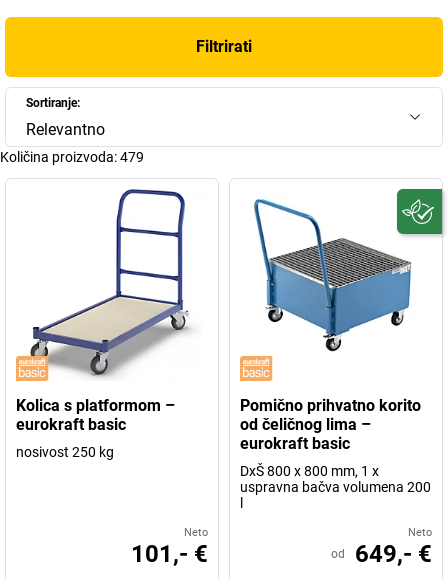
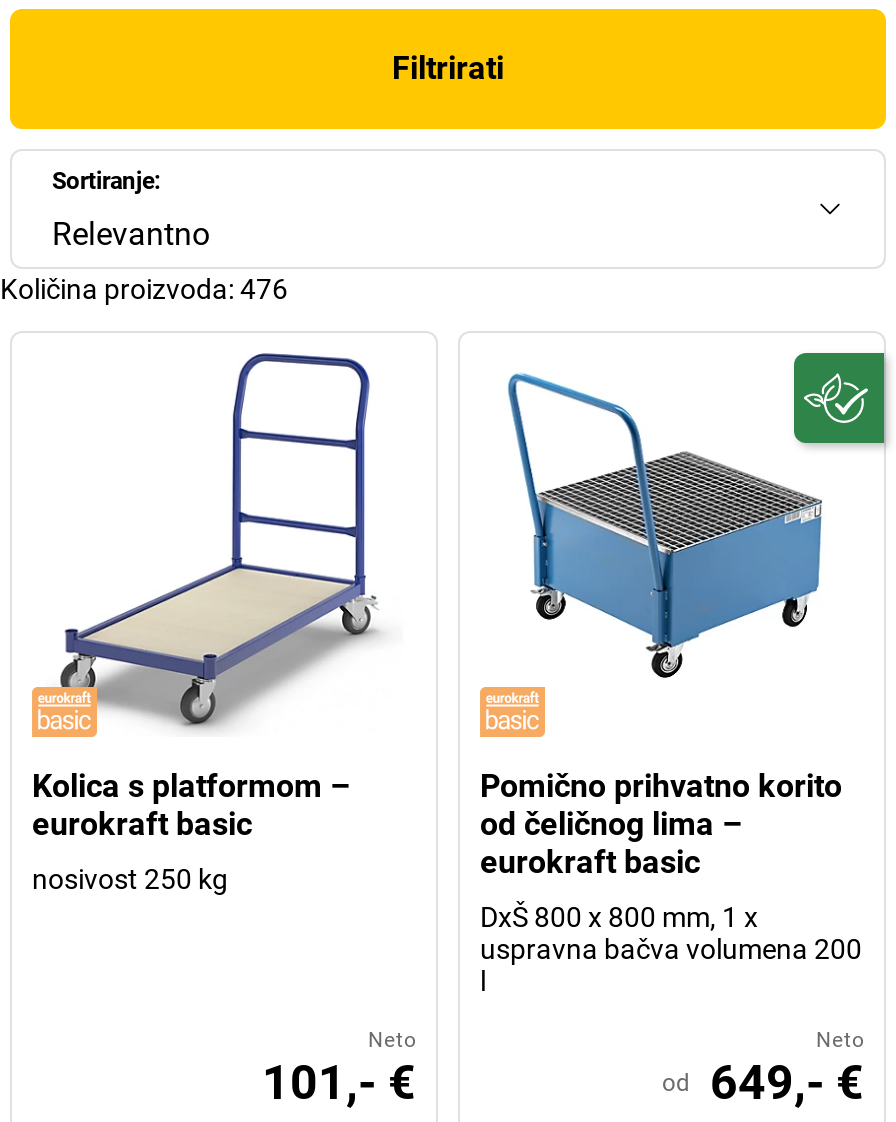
[0,149,144,165] Količina proizvoda: 479 -> [0,273,288,305] Količina proizvoda: 476

